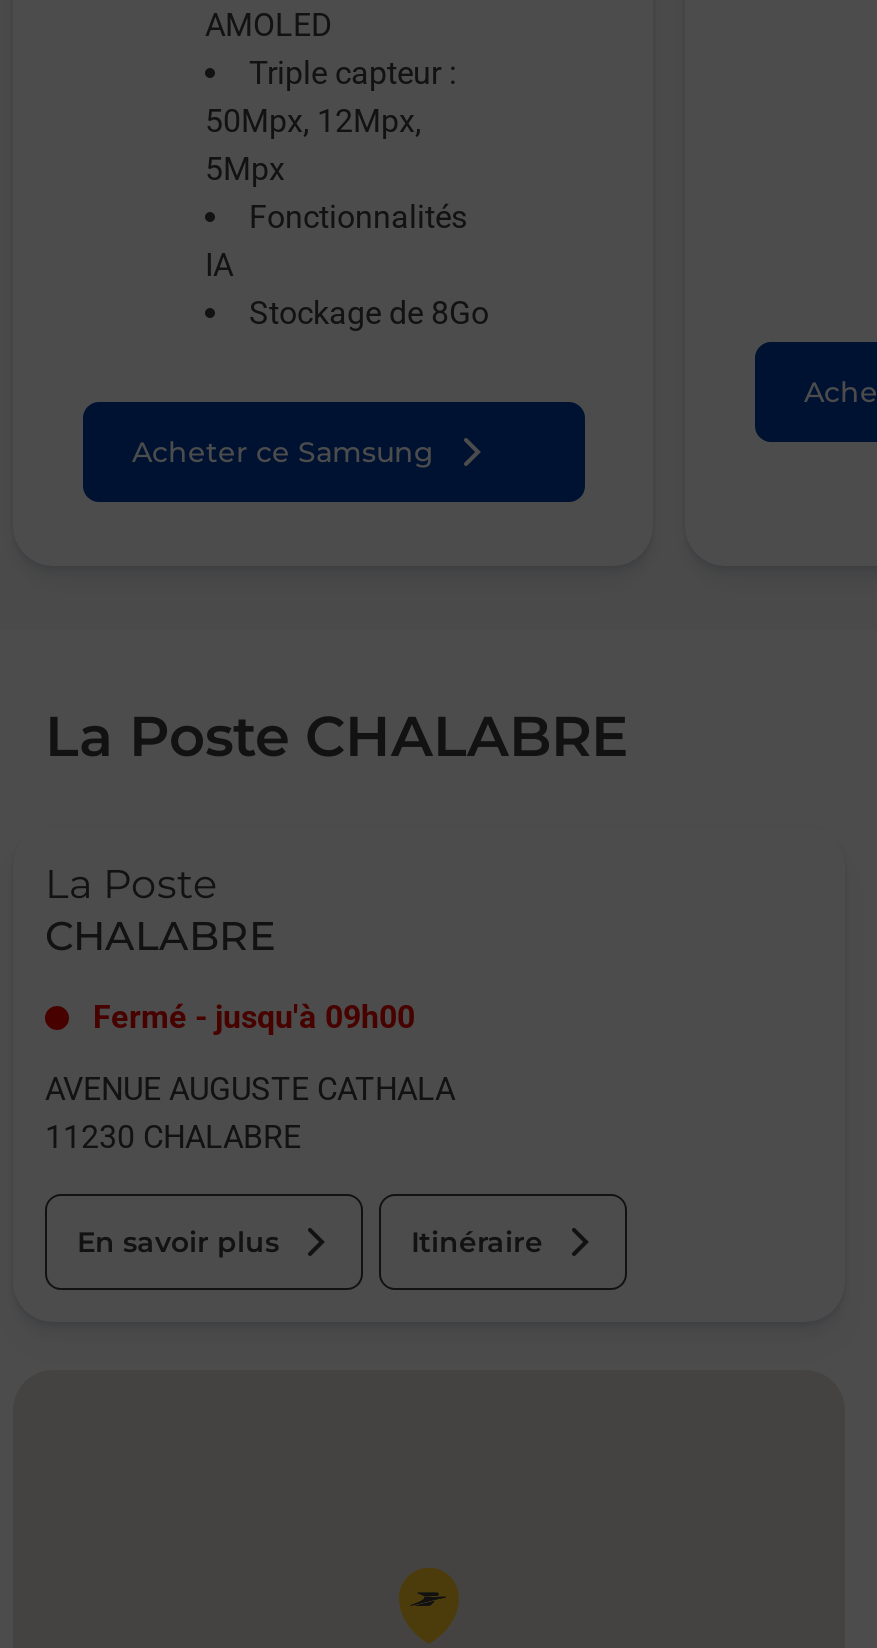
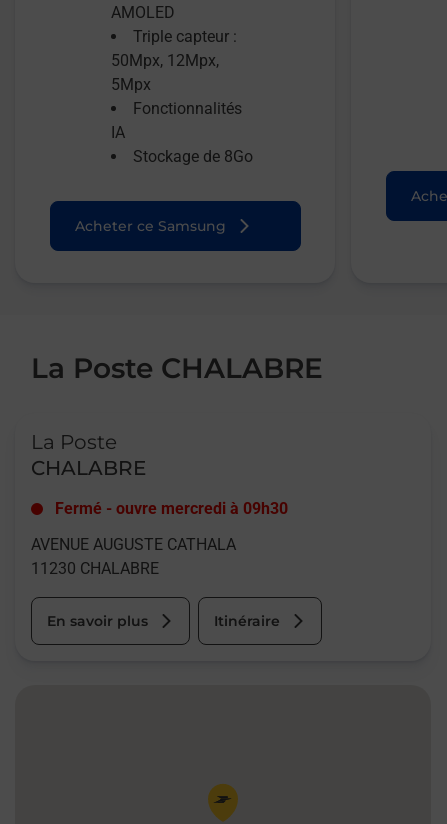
[93,999,415,1037] Fermé - jusqu'à 09h00 -> [55,499,288,518] Fermé - ouvre mercredi à 09h30

